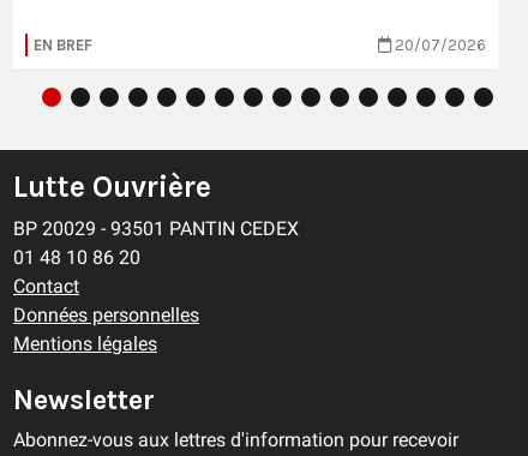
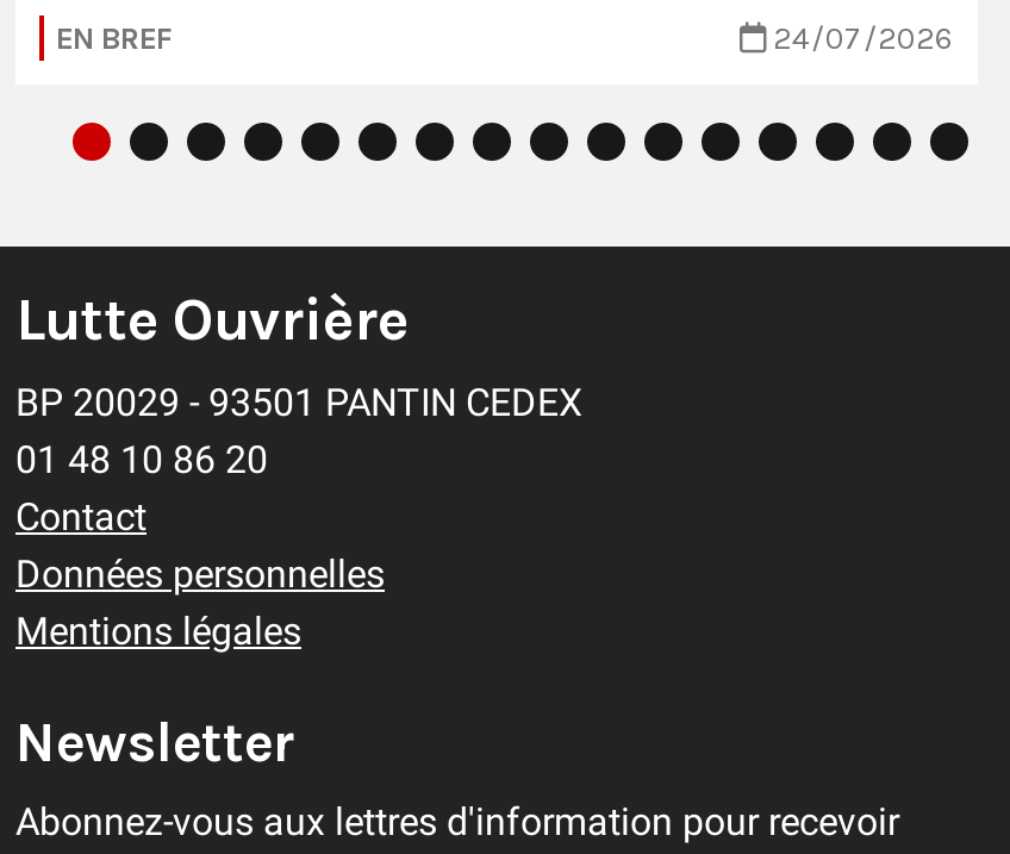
[391,36,486,54] 20/07/2026 -> [766,20,954,56] 24/07/2026

